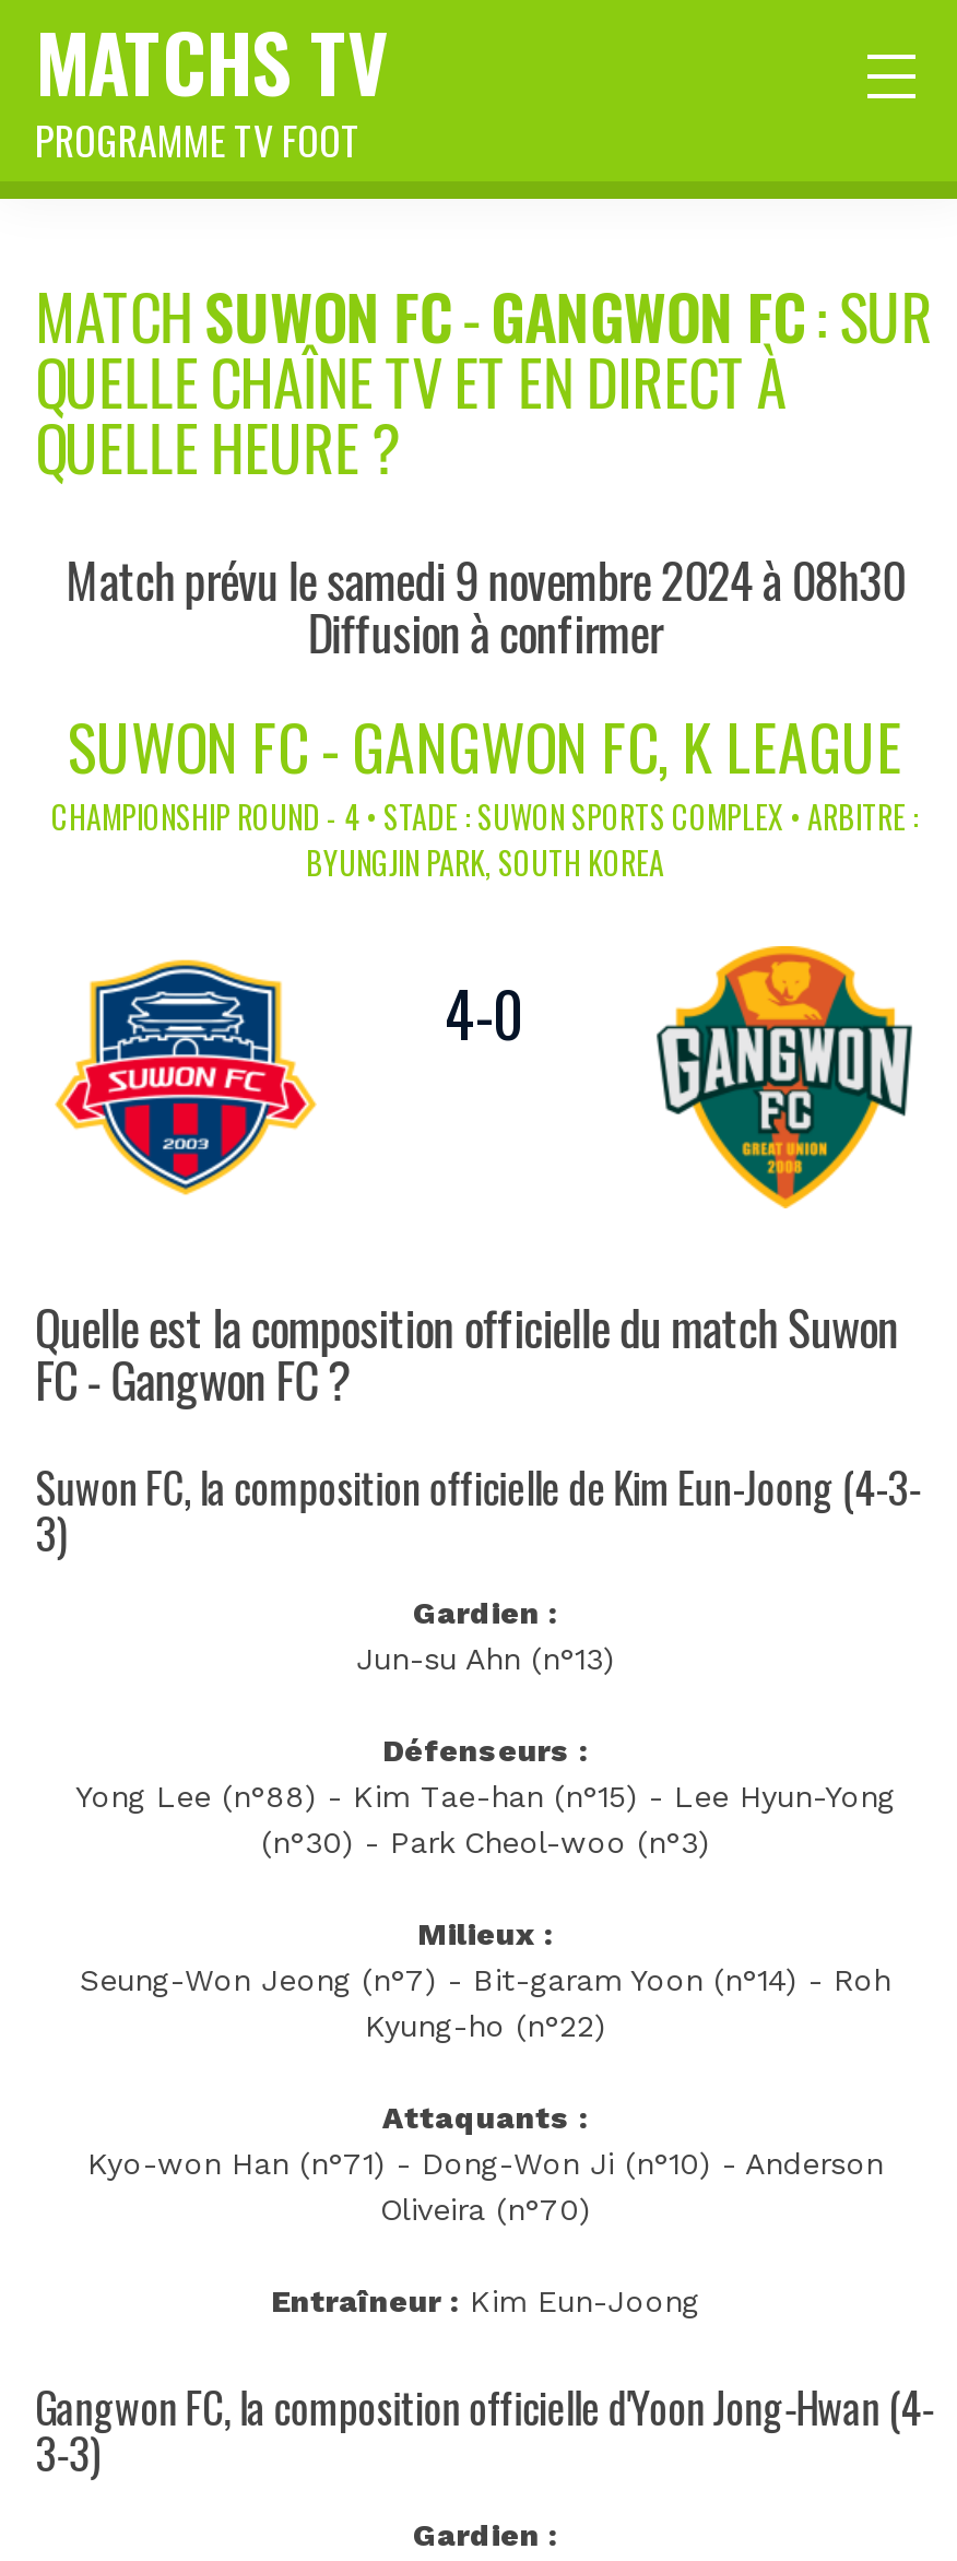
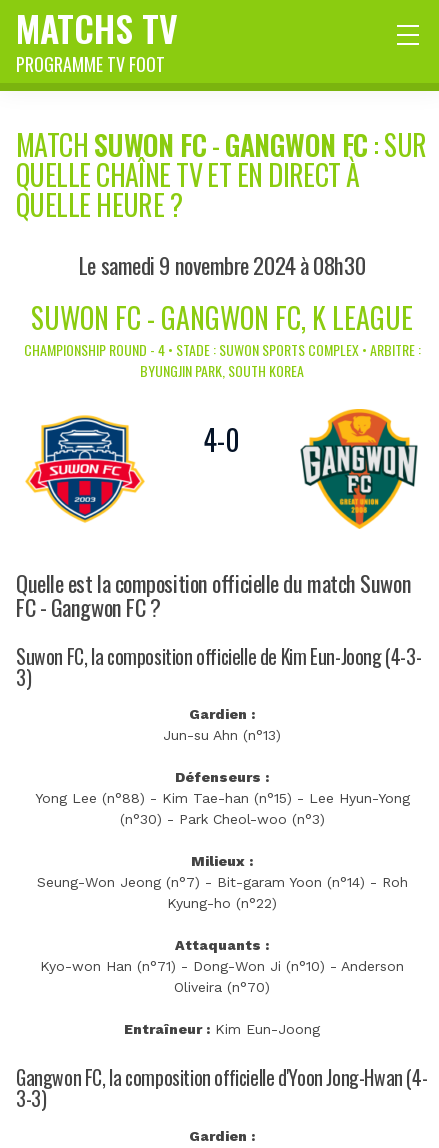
[66,543,904,667] Match prévu le samedi 9 novembre 2024 à 08h30 | Diffusion à confirmer -> [79,248,365,281] Le samedi 9 novembre 2024 à 08h30

